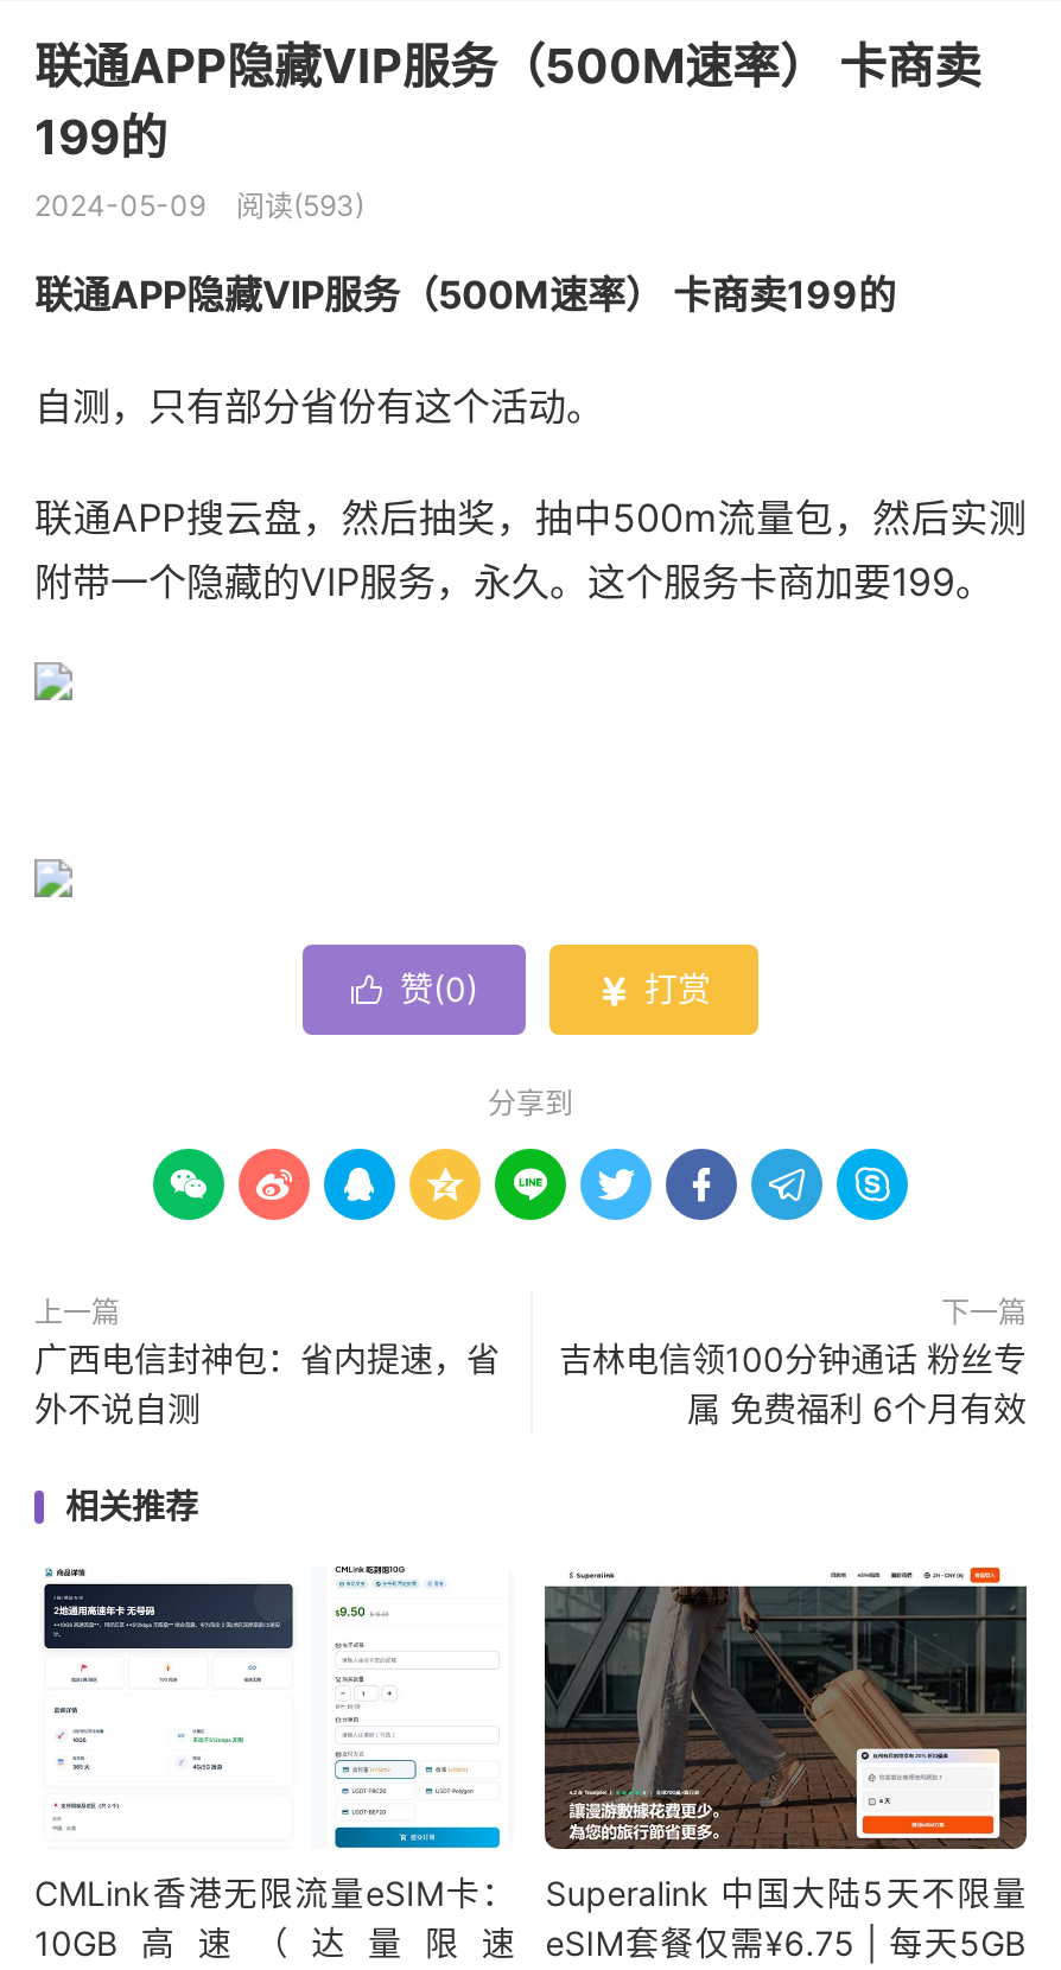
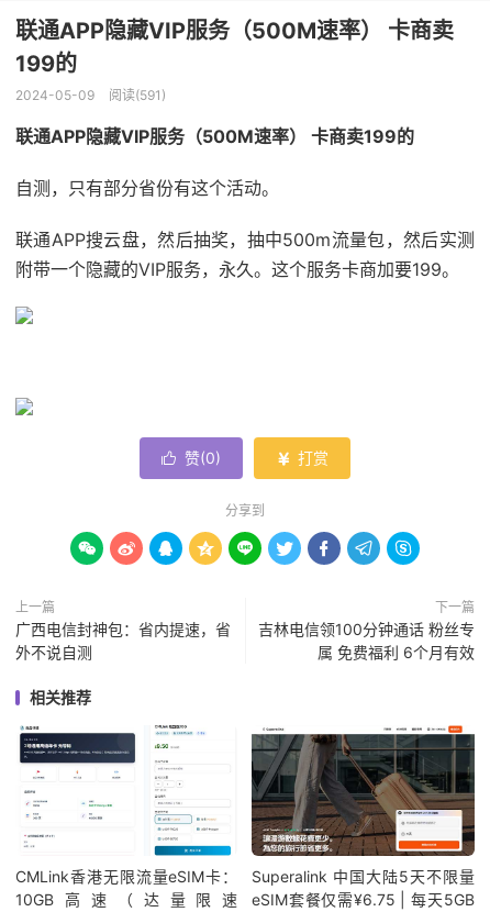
[34,188,364,223] 2024-05-09 阅读(593) -> [15,87,166,103] 2024-05-09 阅读(591)

